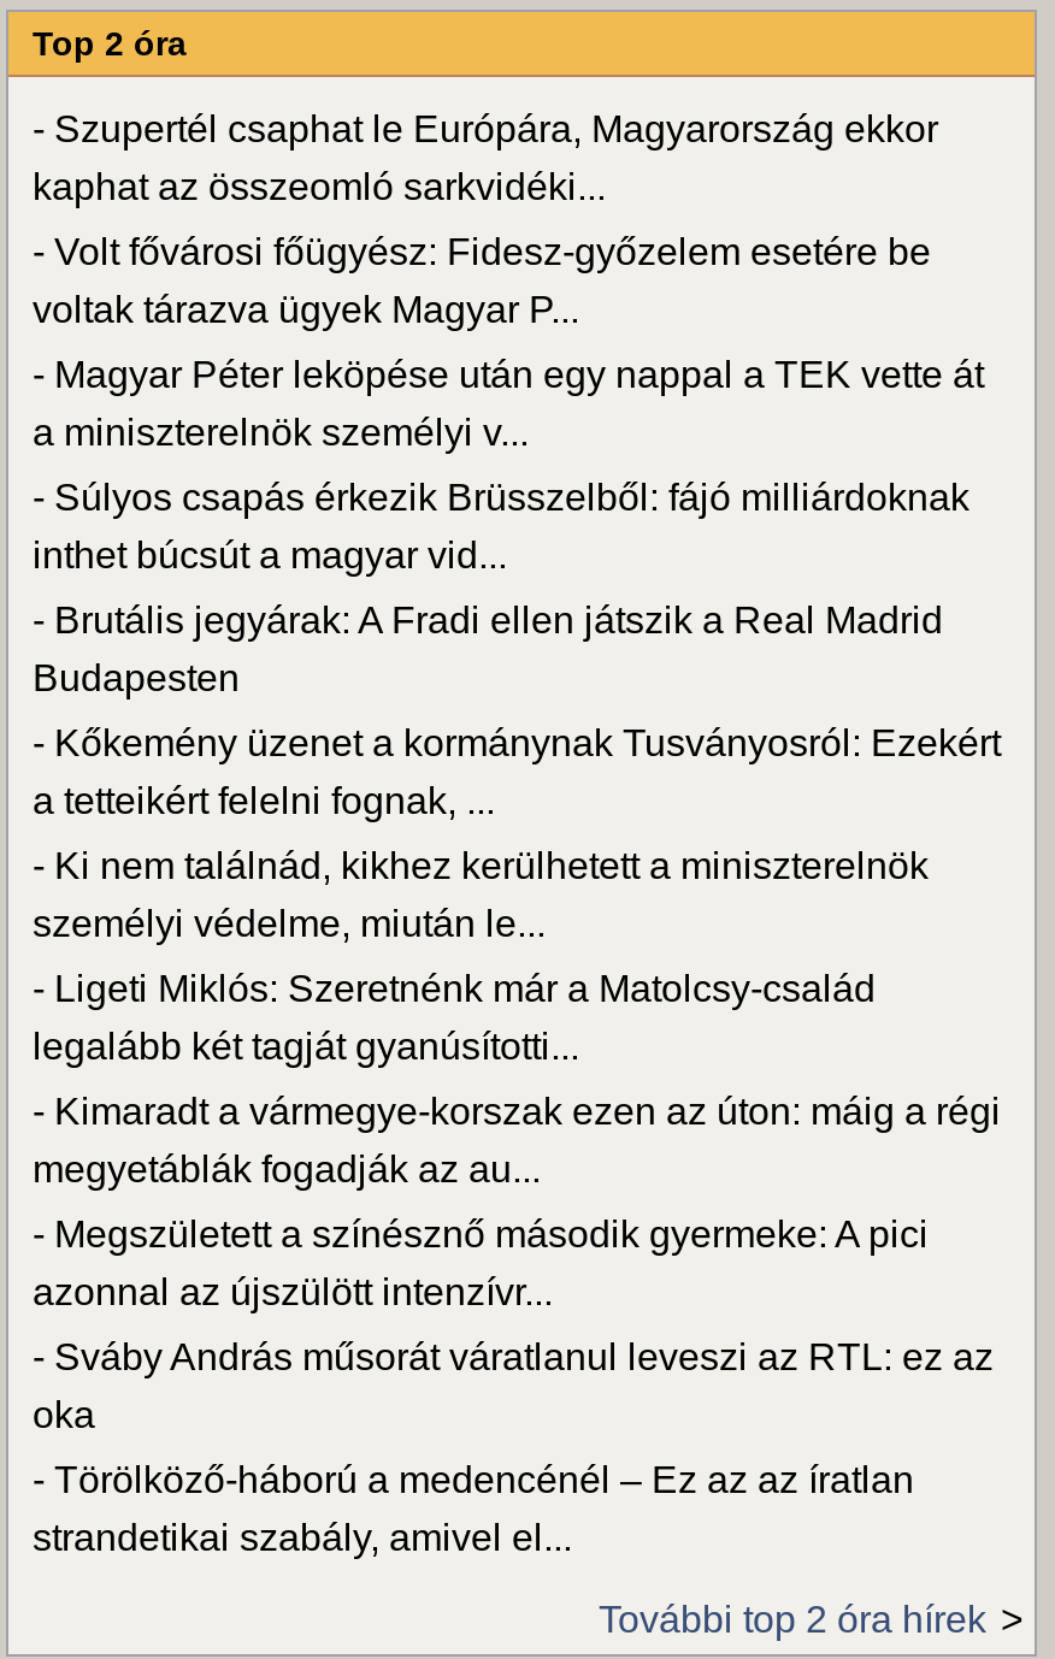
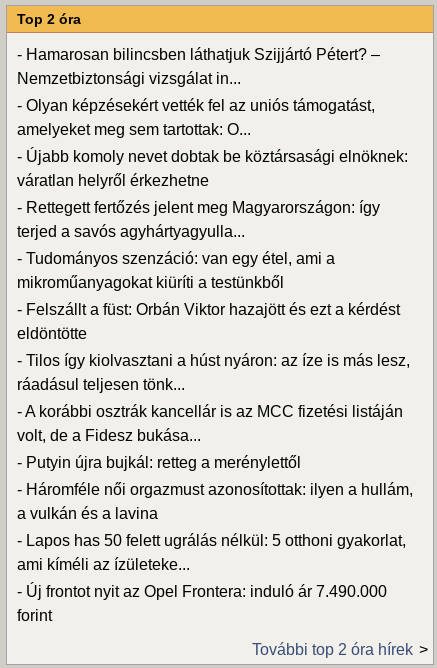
[33,108,938,207] - Szupertél csaphat le Európára, Magyarország ekkor | kaphat az összeomló sarkvidéki... -> [17,46,380,87] - Hamarosan bilincsben láthatjuk Szijjártó Pétert? – | Nemzetbiztonsági vizsgálat in...
[33,231,931,330] - Volt fővárosi főügyész: Fidesz-győzelem esetére be | voltak tárazva ügyek Magyar P... -> [17,97,375,138] - Olyan képzésekért vették fel az uniós támogatást, | amelyeket meg sem tartottak: O...
[33,354,984,453] - Magyar Péter leköpése után egy nappal a TEK vette át | a miniszterelnök személyi v... -> [17,148,408,189] - Újabb komoly nevet dobtak be köztársasági elnöknek: | váratlan helyről érkezhetne
[33,477,969,575] - Súlyos csapás érkezik Brüsszelből: fájó milliárdoknak | inthet búcsút a magyar vid... -> [17,199,380,240] - Rettegett fertőzés jelent meg Magyarországon: így | terjed a savós agyhártyagyulla...
[33,600,943,698] - Brutális jegyárak: A Fradi ellen játszik a Real Madrid | Budapesten -> [17,250,335,291] - Tudományos szenzáció: van egy étel, ami a | mikroműanyagokat kiüríti a testünkből
[33,722,1001,821] - Kőkemény üzenet a kormánynak Tusványosról: Ezekért | a tetteikért felelni fognak, ... -> [17,301,400,342] - Felszállt a füst: Orbán Viktor hazajött és ezt a kérdést | eldöntötte
[33,845,929,944] - Ki nem találnád, kikhez kerülhetett a miniszterelnök | személyi védelme, miután le... -> [17,352,410,393] - Tilos így kiolvasztani a húst nyáron: az íze is más lesz, | ráadásul teljesen tönk...
[33,968,876,1067] - Ligeti Miklós: Szeretnénk már a Matolcsy-család | legalább két tagját gyanúsítotti... -> [17,403,403,444] - A korábbi osztrák kancellár is az MCC fizetési listáján | volt, de a Fidesz bukása...
[33,1091,1001,1189] - Kimaradt a vármegye-korszak ezen az úton: máig a régi | megyetáblák fogadják az au... -> [17,454,301,471] - Putyin újra bujkál: retteg a merénylettől
[33,1214,929,1312] - Megszületett a színésznő második gyermeke: A pici | azonnal az újszülött intenzívr... -> [17,481,413,522] - Háromféle női orgazmust azonosítottak: ilyen a hullám, | a vulkán és a lavina
[33,1336,994,1435] - Sváby András műsorát váratlanul leveszi az RTL: ez az | oka -> [17,532,406,573] - Lapos has 50 felett ugrálás nélkül: 5 otthoni gyakorlat, | ami kíméli az ízületeke...
[33,1459,914,1558] - Törölköző-háború a medencénél – Ez az az íratlan | strandetikai szabály, amivel el... -> [17,583,387,624] - Új frontot nyit az Opel Frontera: induló ár 7.490.000 | forint

